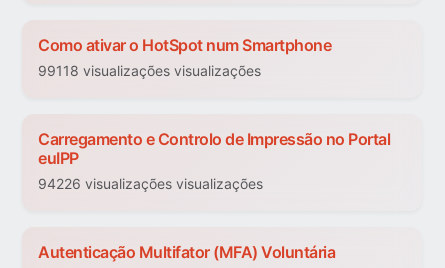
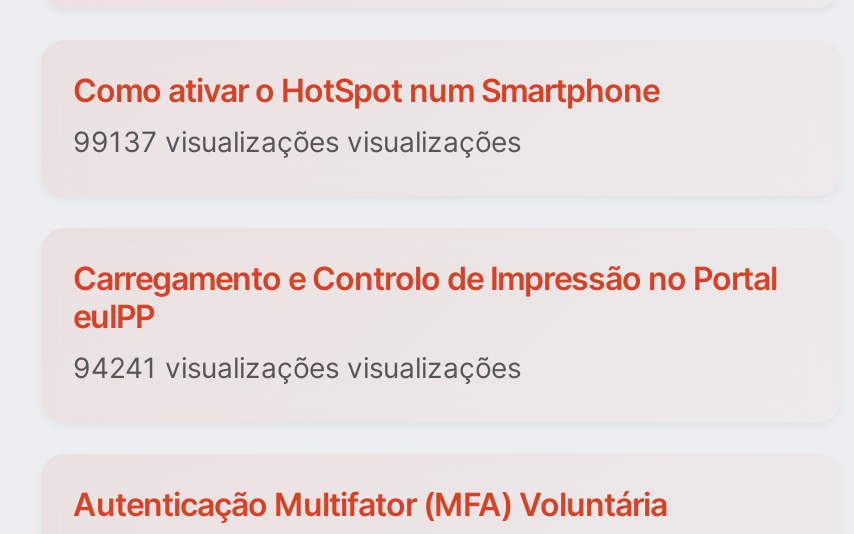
[38,62,261,79] 99118 visualizações visualizações -> [73,125,521,159] 99137 visualizações visualizações
[38,175,263,192] 94226 visualizações visualizações -> [73,351,521,385] 94241 visualizações visualizações

